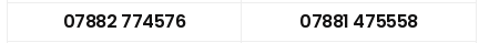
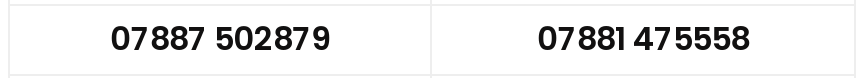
[63,8,185,34] 07882 774576 -> [110,15,330,61] 07887 502879

